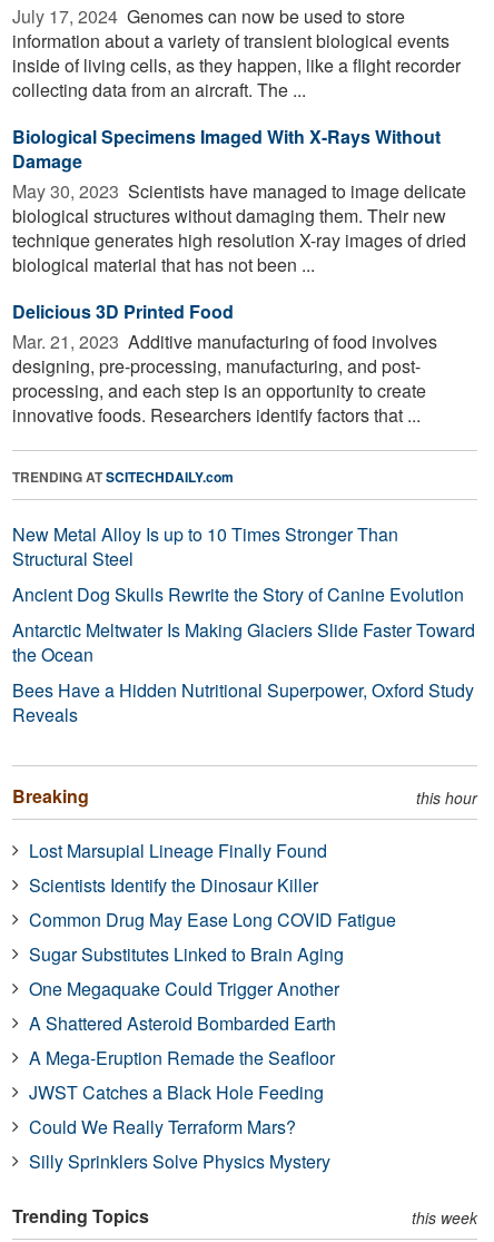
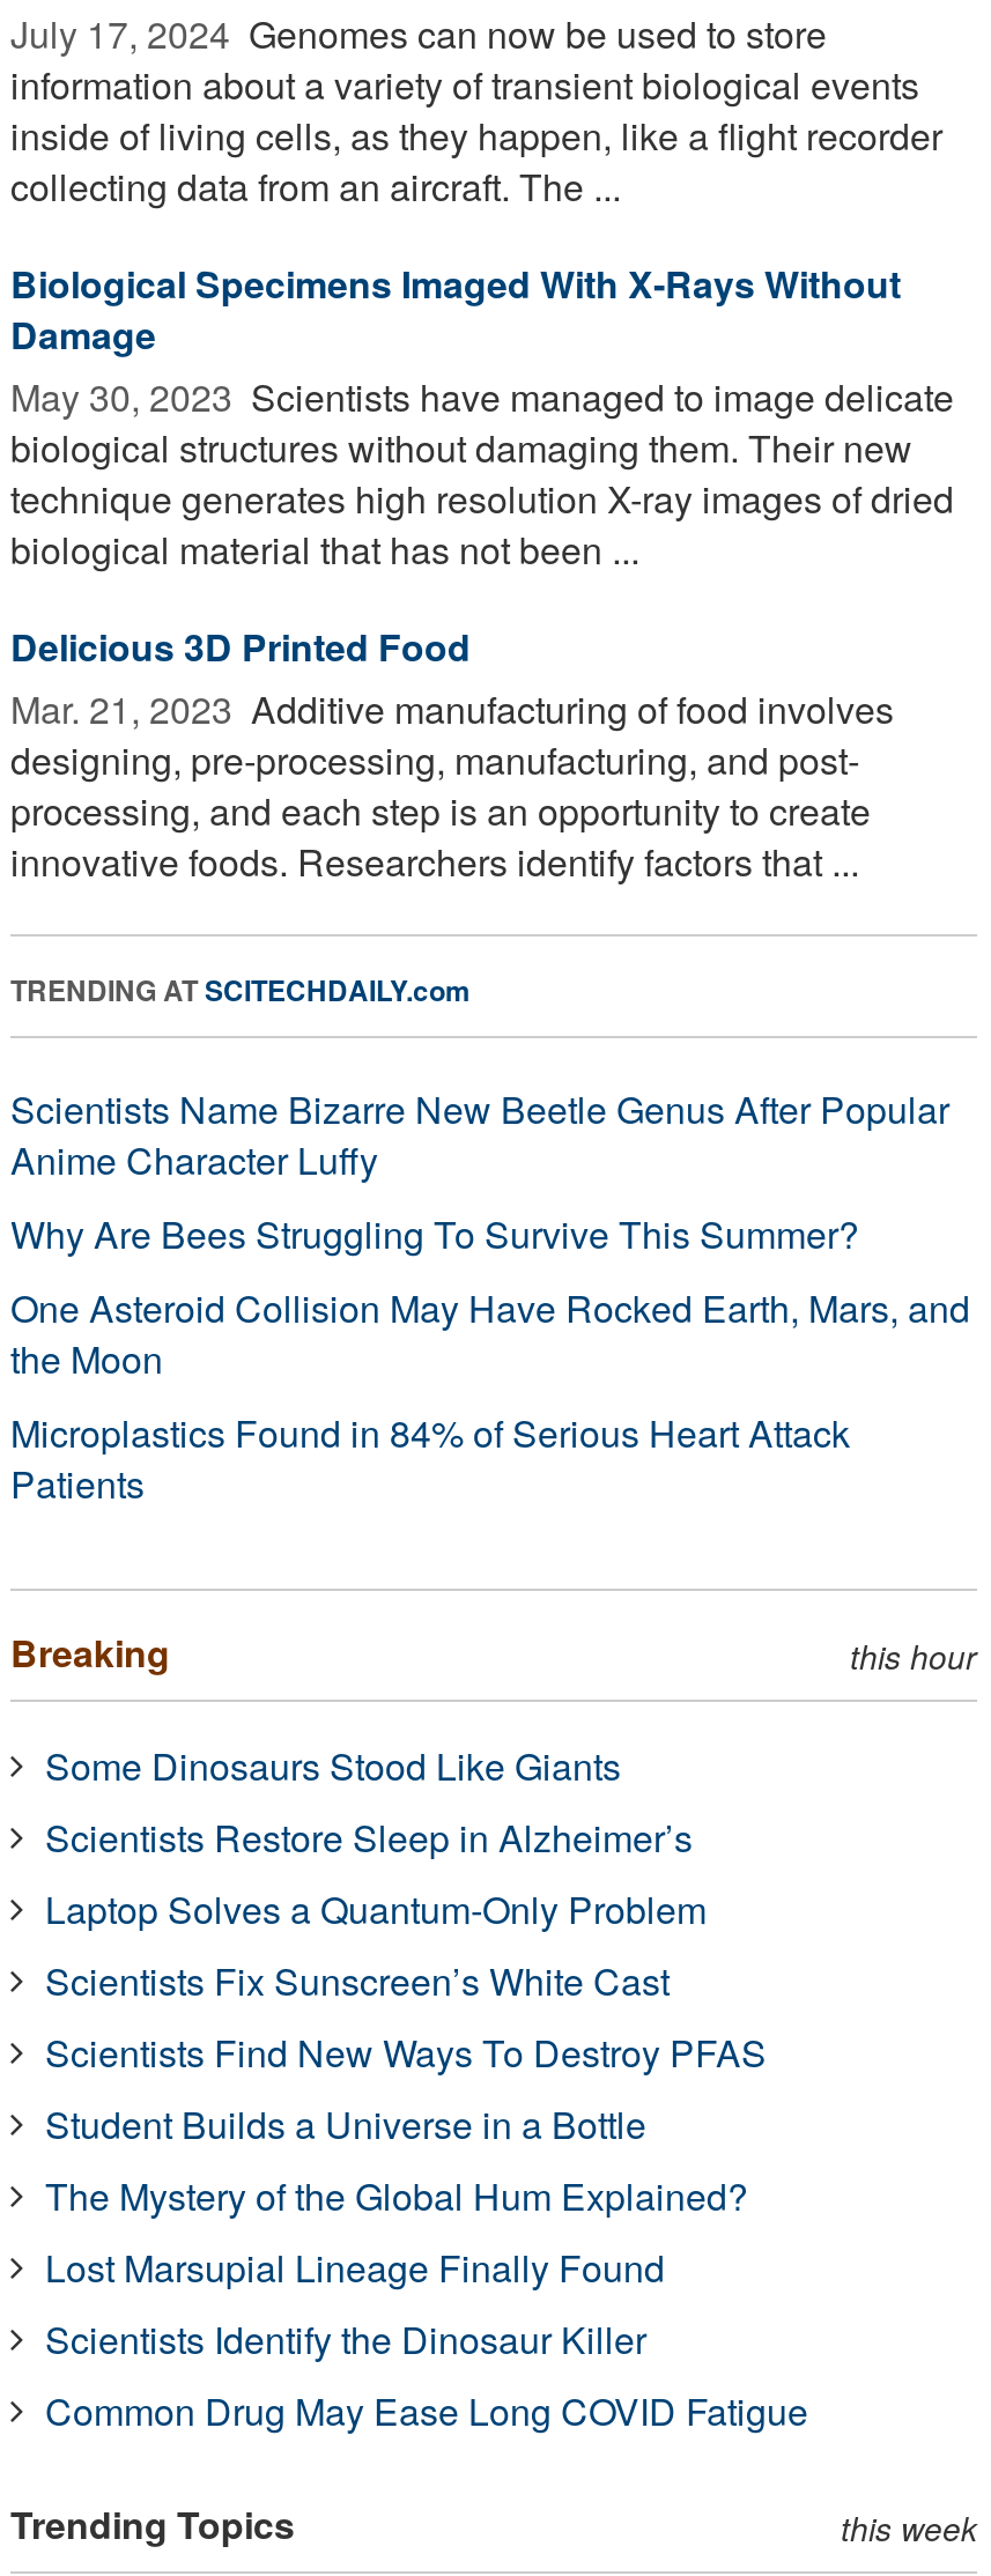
[12,521,475,727] New Metal Alloy Is up to 10 Times Stronger Than | Structural Steel | Ancient Dog Skulls Rewrite the Story of Canine Evolution | Antarctic Meltwater Is Making Glaciers Slide Faster Toward | the Ocean | Bees Have a Hidden Nutritional Superpower, Oxford Study | Reveals -> [10,1082,970,1510] Scientists Name Bizarre New Beetle Genus After Popular | Anime Character Luffy | Why Are Bees Struggling To Survive This Summer? | One Asteroid Collision May Have Rocked Earth, Mars, and | the Moon | Microplastics Found in 84% of Serious Heart Attack | Patients
none -> [45,1738,767,2222] Some Dinosaurs Stood Like Giants | Scientists Restore Sleep in Alzheimer’s | Laptop Solves a Quantum-Only Problem | Scientists Fix Sunscreen’s White Cast | Scientists Find New Ways To Destroy PFAS | Student Builds a Universe in a Bottle | The Mystery of the Global Hum Explained?
moved [29,837,396,932] -> [45,2240,808,2437]: Lost Marsupial Lineage Finally Found | Scientists Identify the Dinosaur Killer | Common Drug May Ease Long COVID Fatigue
[29,941,344,1174] Sugar Substitutes Linked to Brain Aging | One Megaquake Could Trigger Another | A Shattered Asteroid Bombarded Earth | A Mega-Eruption Remade the Seafloor | JWST Catches a Black Hole Feeding | Could We Really Terraform Mars? | Silly Sprinklers Solve Physics Mystery -> none

